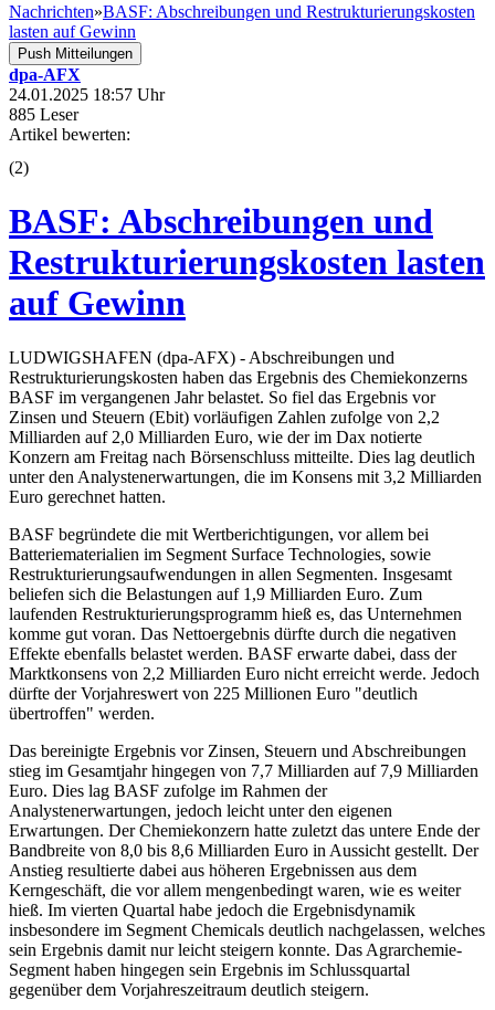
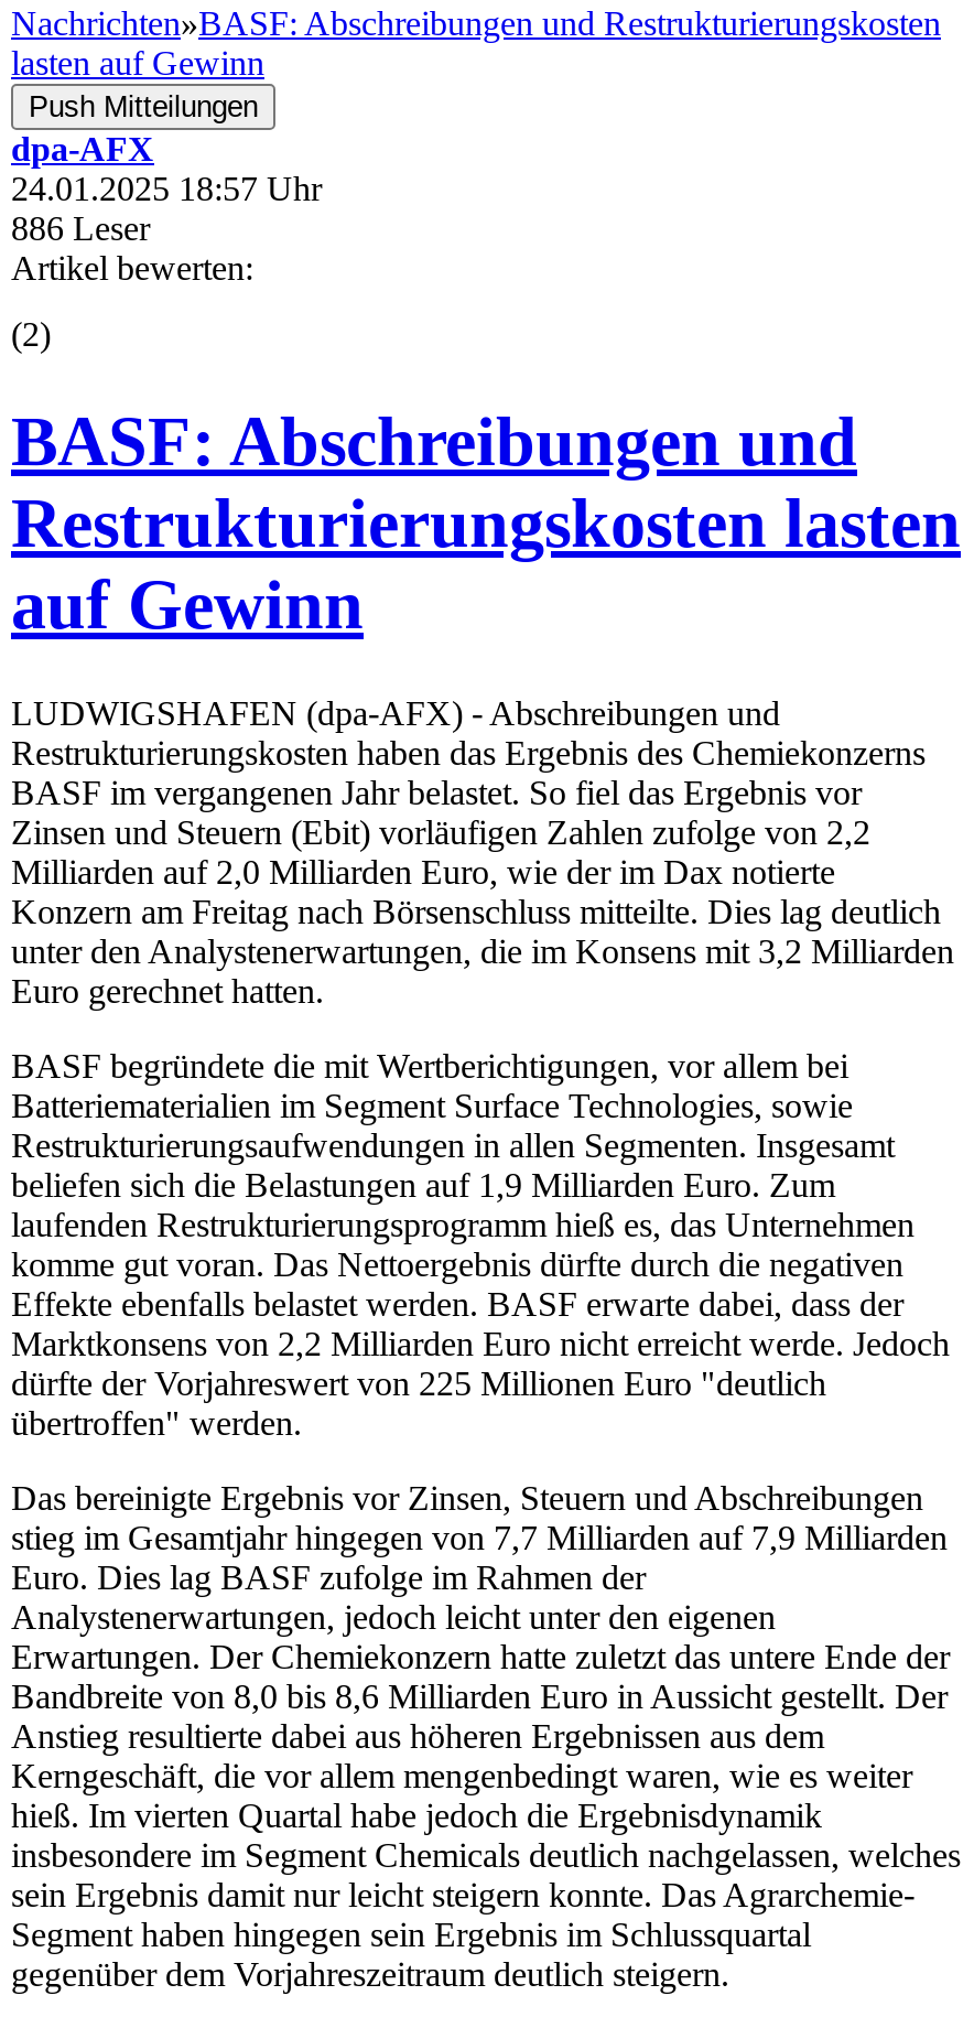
[9,105,78,124] 885 Leser -> [11,209,150,247] 886 Leser

